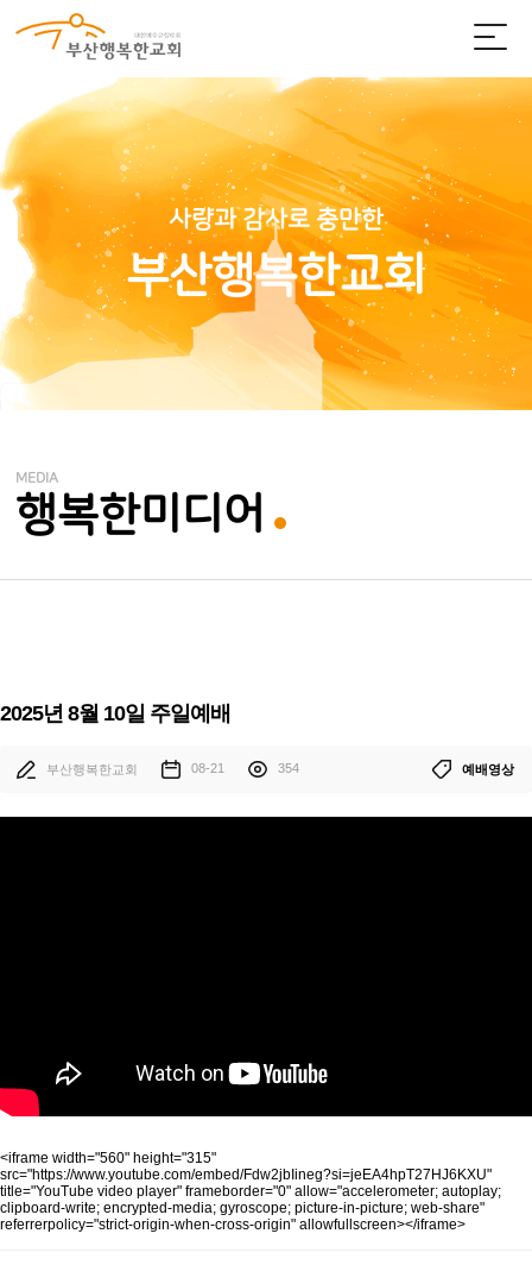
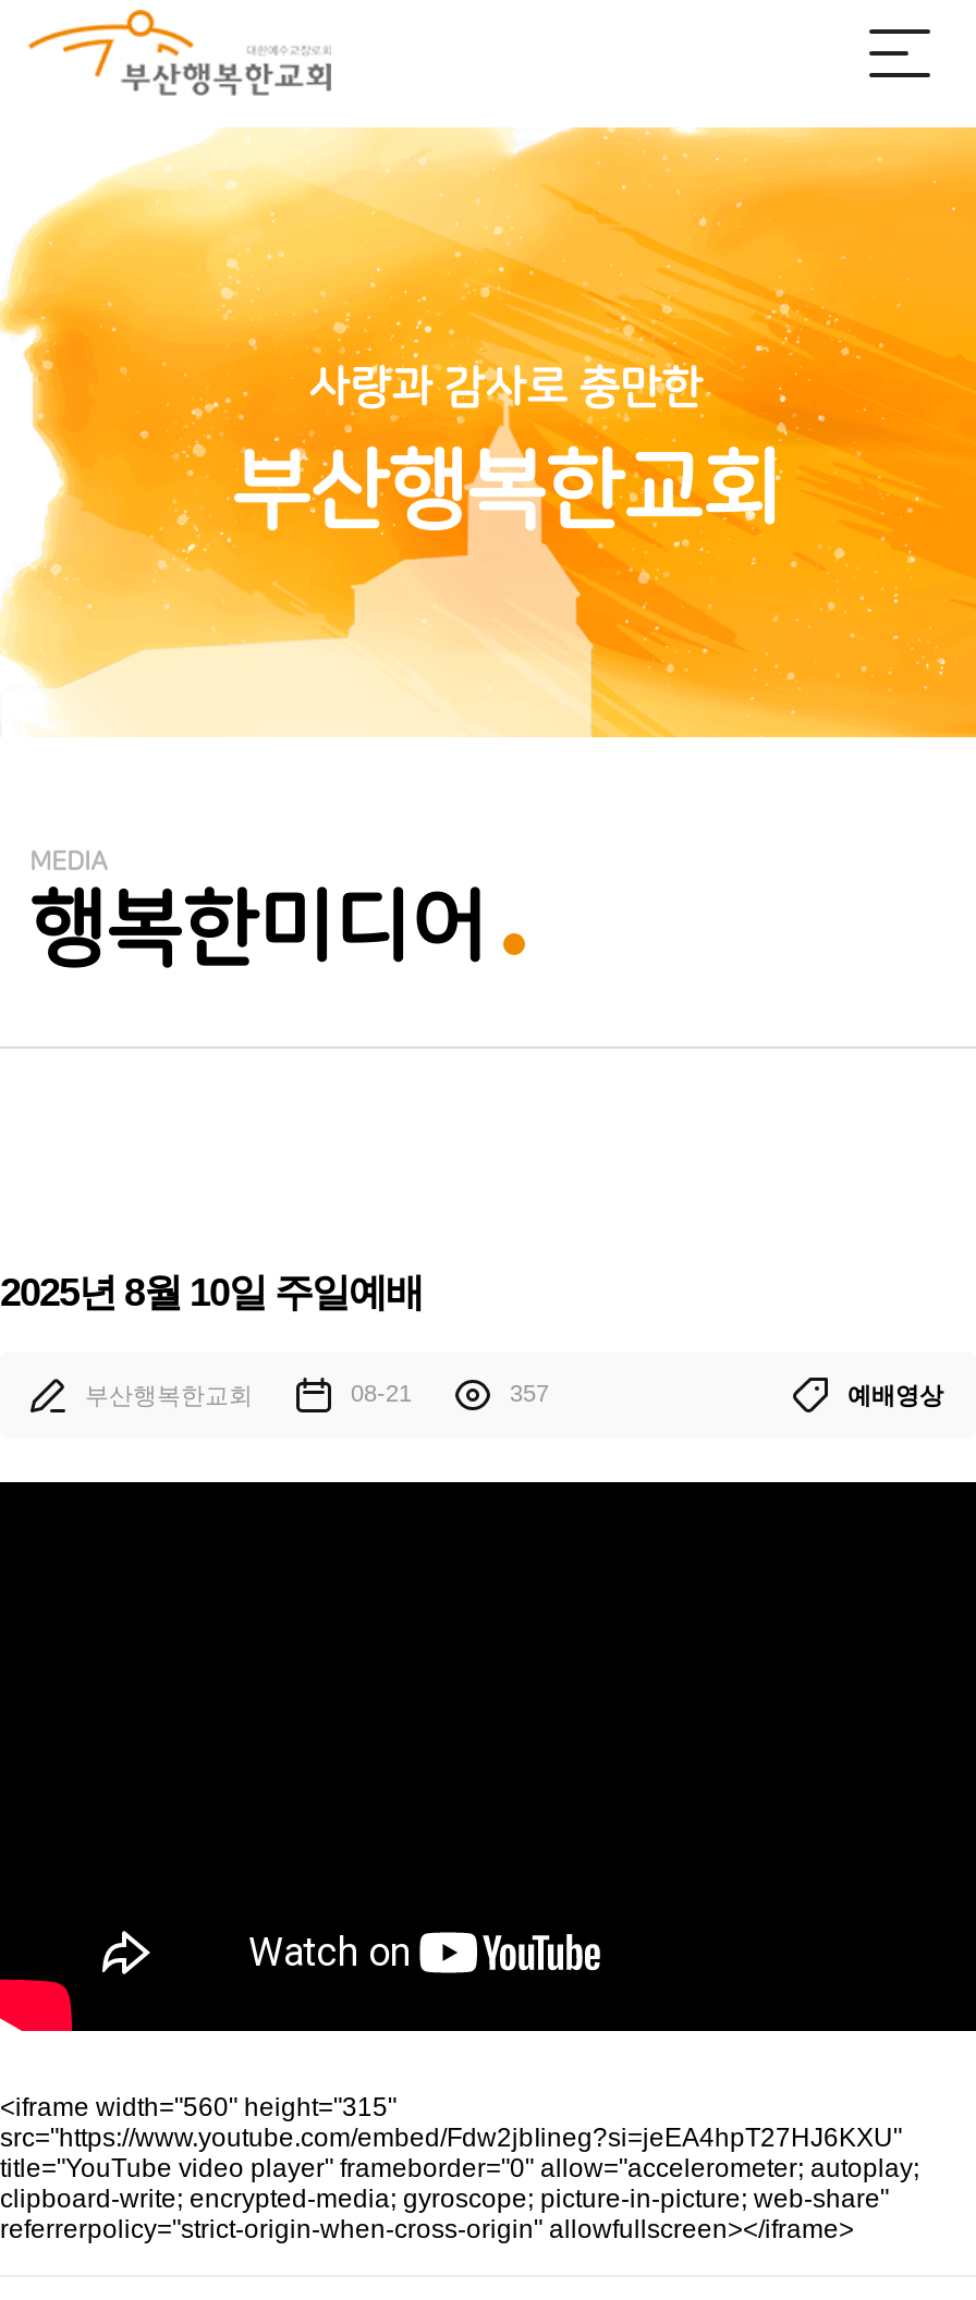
[278,761,312,775] 354 -> [510,1380,573,1406] 357

